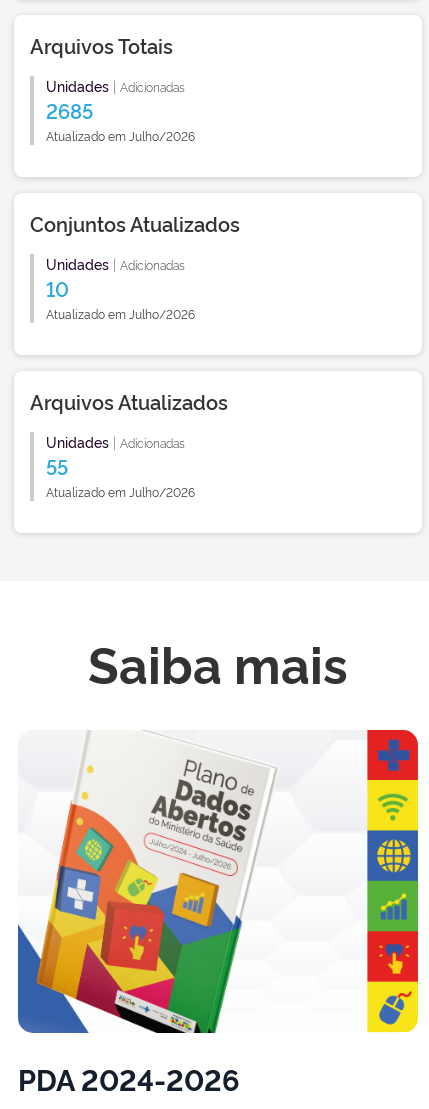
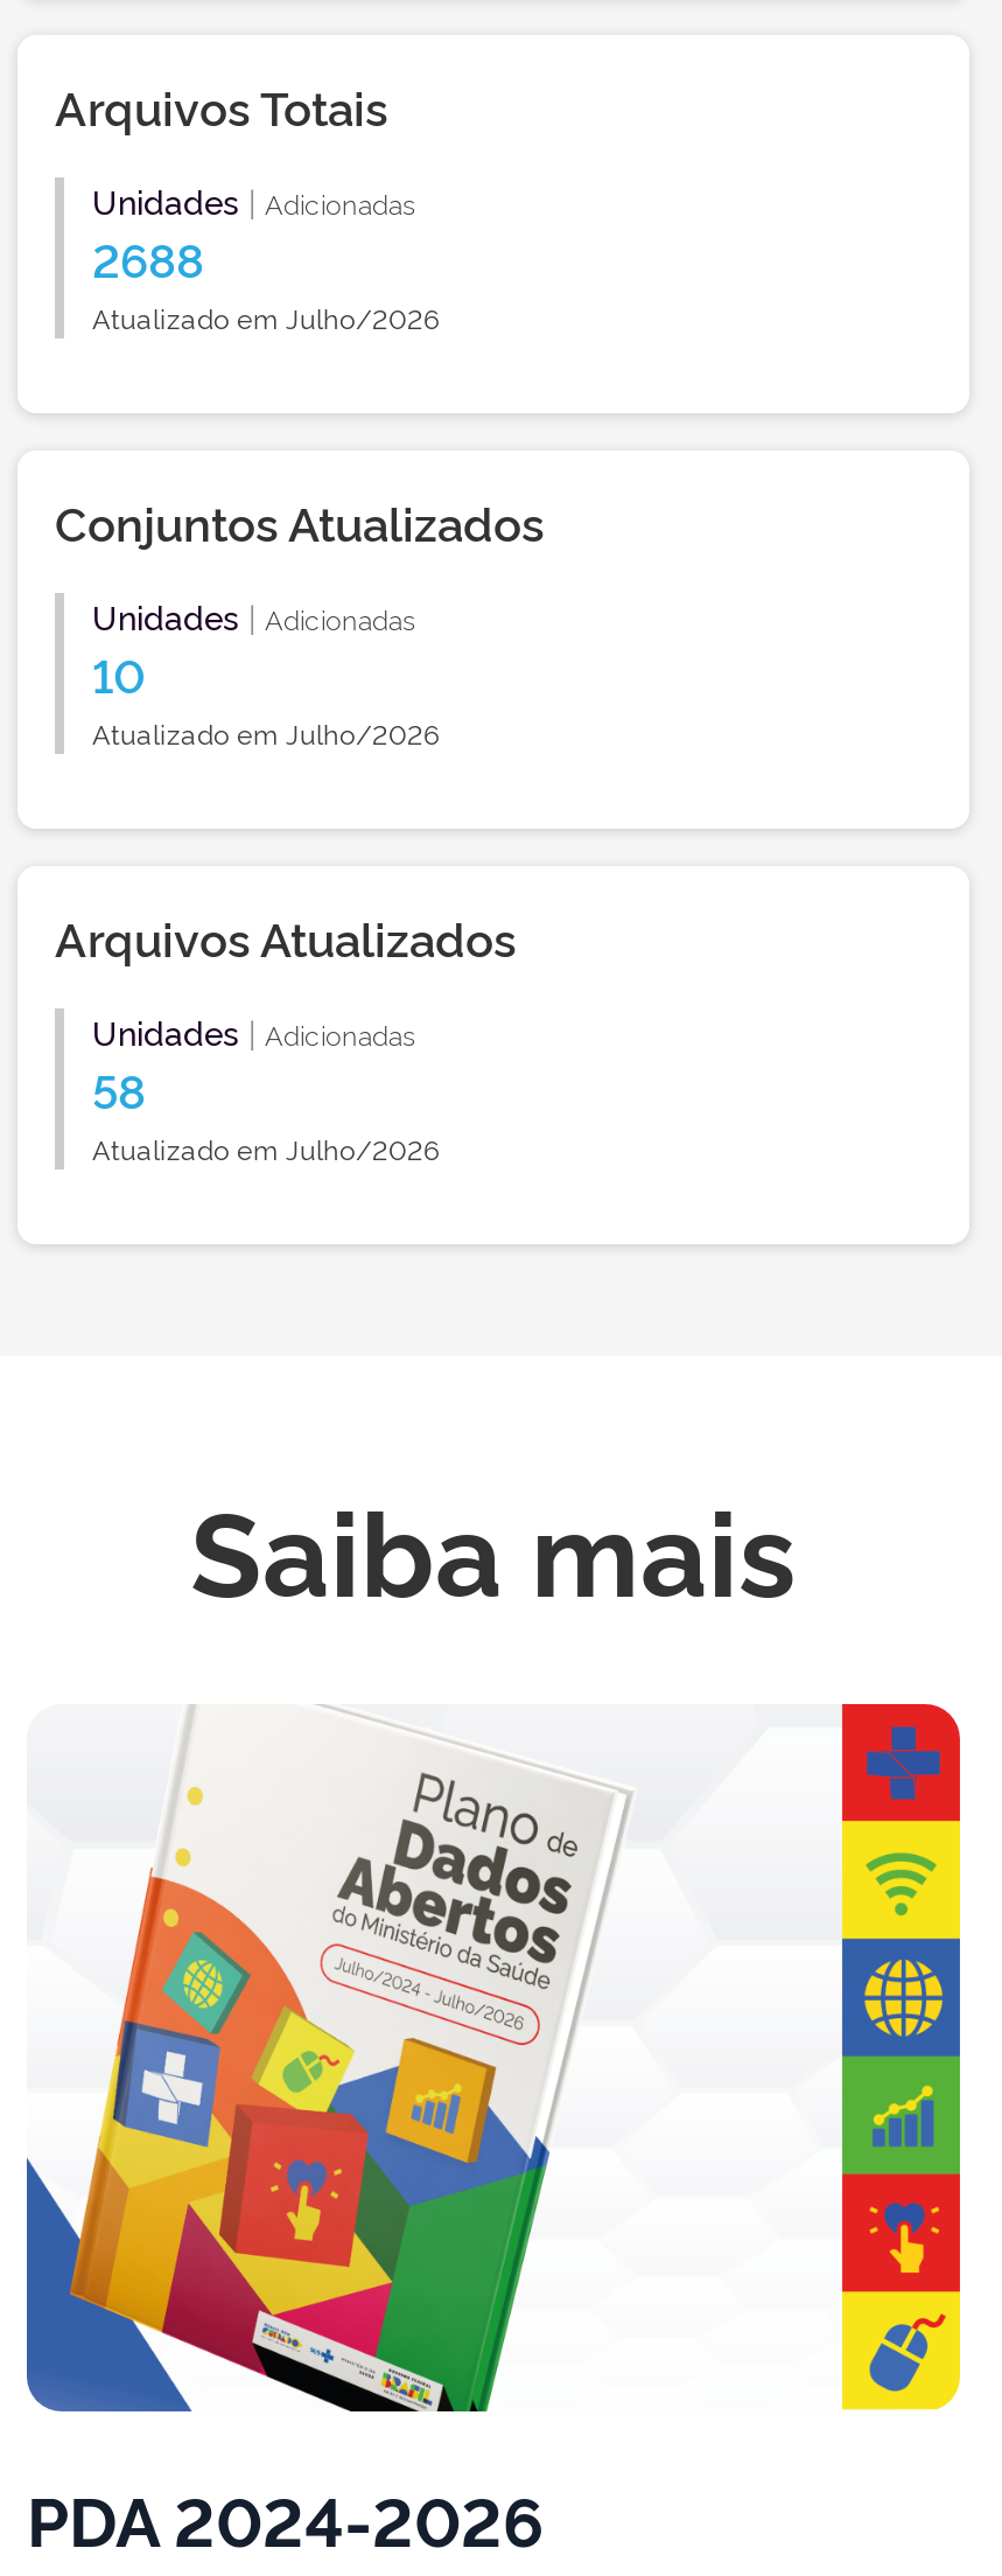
[46,95,93,123] 2685 -> [92,223,204,288] 2688
[46,451,68,479] 55 -> [92,1054,146,1119] 58

